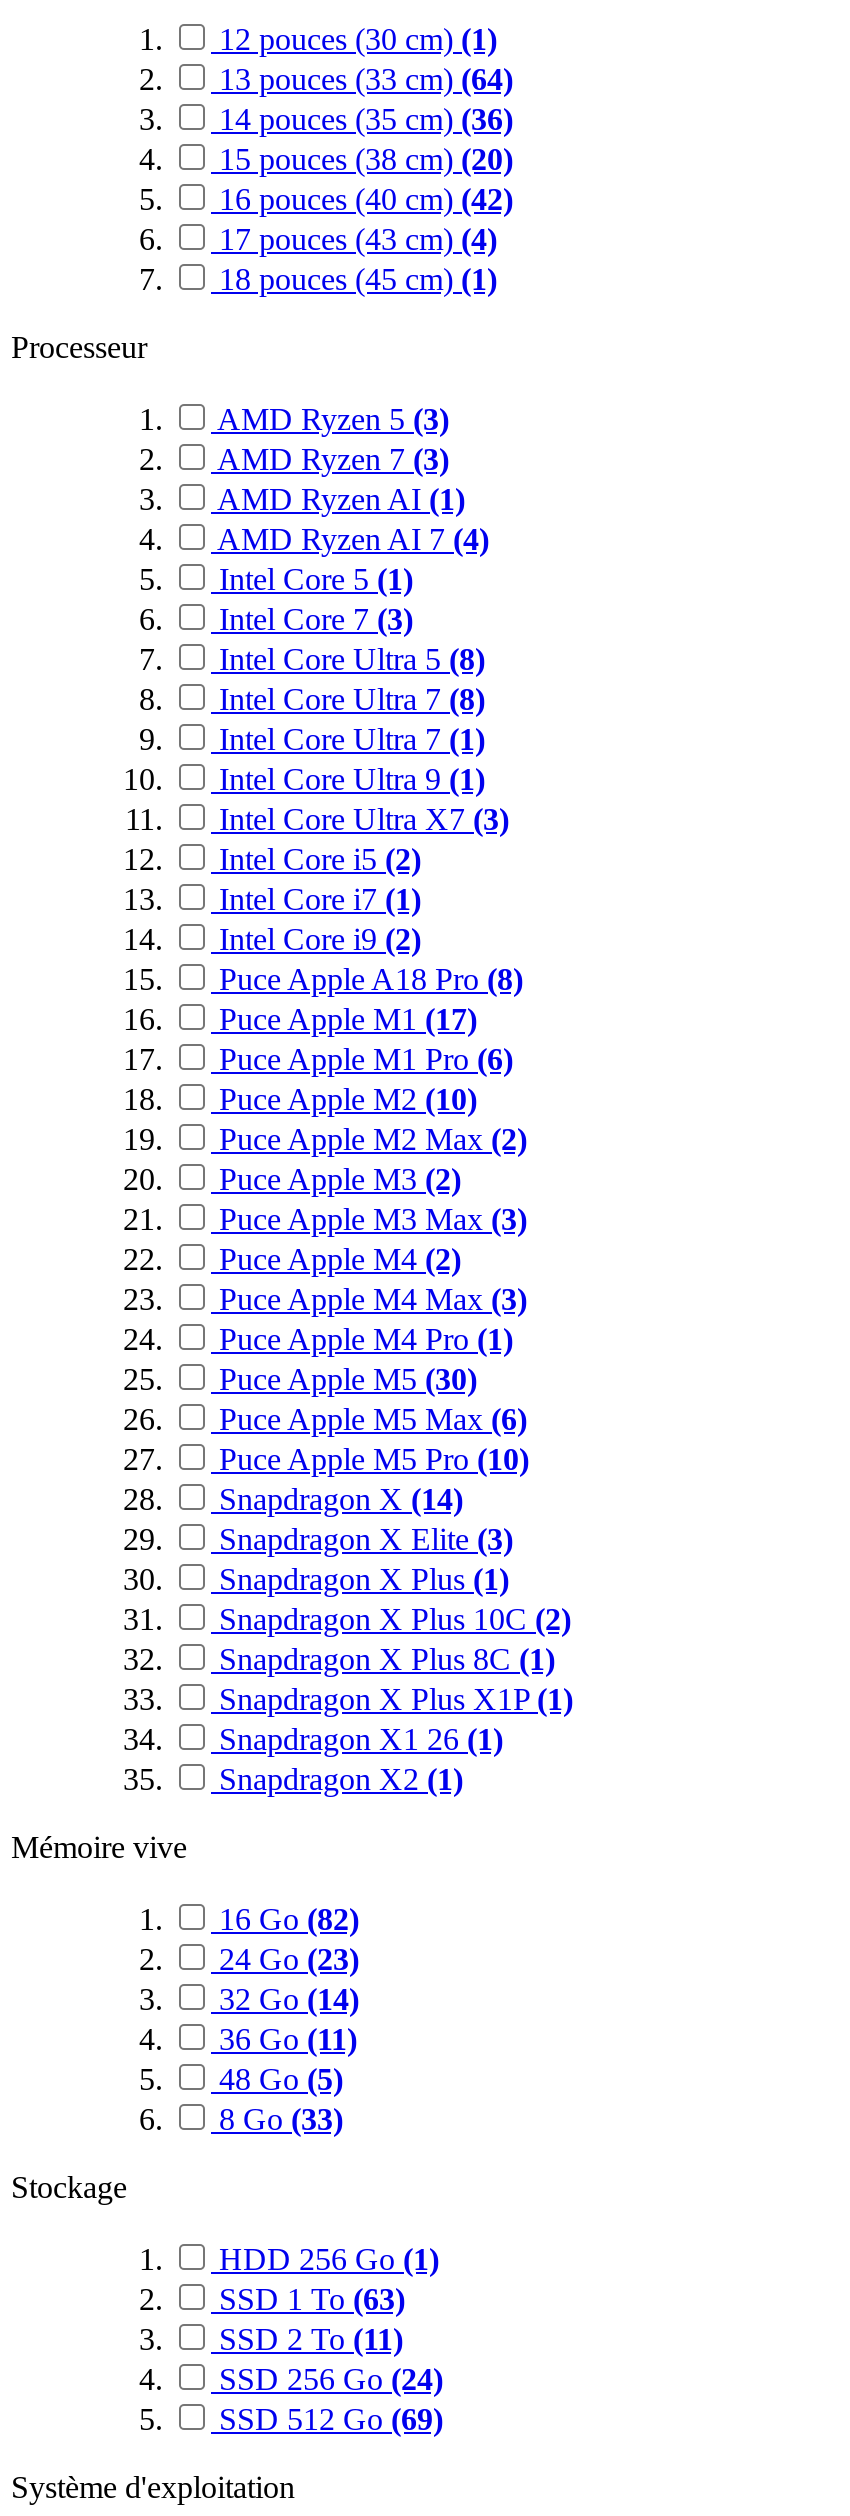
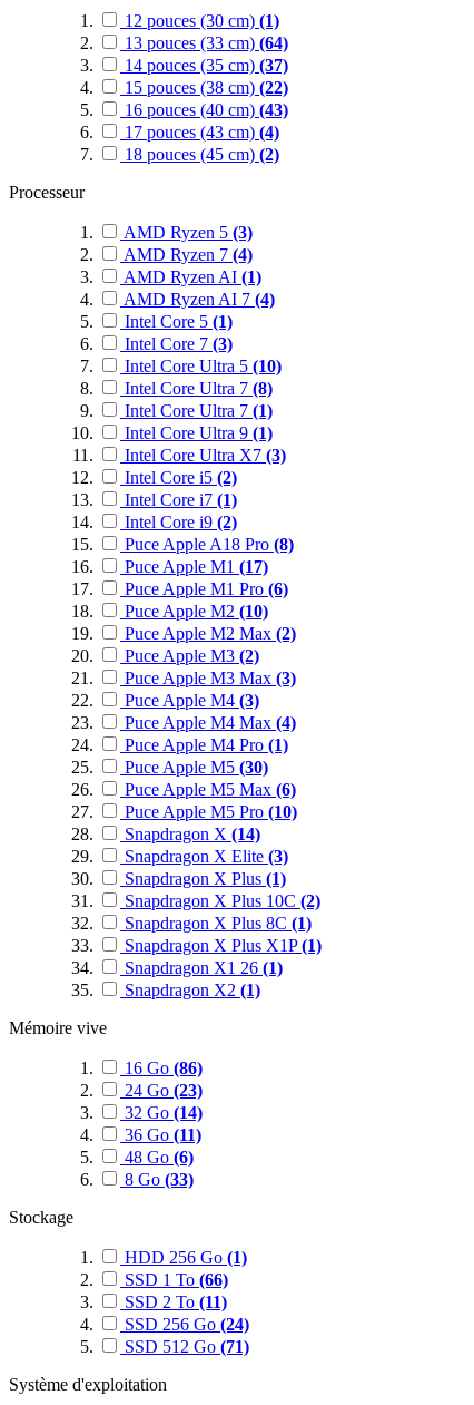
[211,102,513,136] 14 pouces (35 cm) (36) -> [120,56,288,75] 14 pouces (35 cm) (37)
[211,142,513,176] 15 pouces (38 cm) (20) -> [120,78,288,97] 15 pouces (38 cm) (22)
[211,182,513,216] 16 pouces (40 cm) (42) -> [120,100,288,119] 16 pouces (40 cm) (43)
[211,262,497,296] 18 pouces (45 cm) (1) -> [120,145,279,164] 18 pouces (45 cm) (2)
[211,442,449,476] AMD Ryzen 7 (3) -> [120,245,253,264] AMD Ryzen 7 (4)
[211,642,485,676] Intel Core Ultra 5 (8) -> [120,357,282,376] Intel Core Ultra 5 (10)
[211,1242,461,1276] Puce Apple M4 (2) -> [120,691,259,710] Puce Apple M4 (3)
[211,1282,527,1316] Puce Apple M4 Max (3) -> [120,713,296,732] Puce Apple M4 Max (4)
[211,1902,359,1936] 16 Go (82) -> [120,1059,203,1078] 16 Go (86)
[211,2062,343,2096] 48 Go (5) -> [120,1148,194,1167] 48 Go (6)
[211,2282,405,2316] SSD 1 To (63) -> [120,1270,228,1289] SSD 1 To (66)
[211,2402,443,2436] SSD 512 Go (69) -> [120,1337,249,1356] SSD 512 Go (71)

